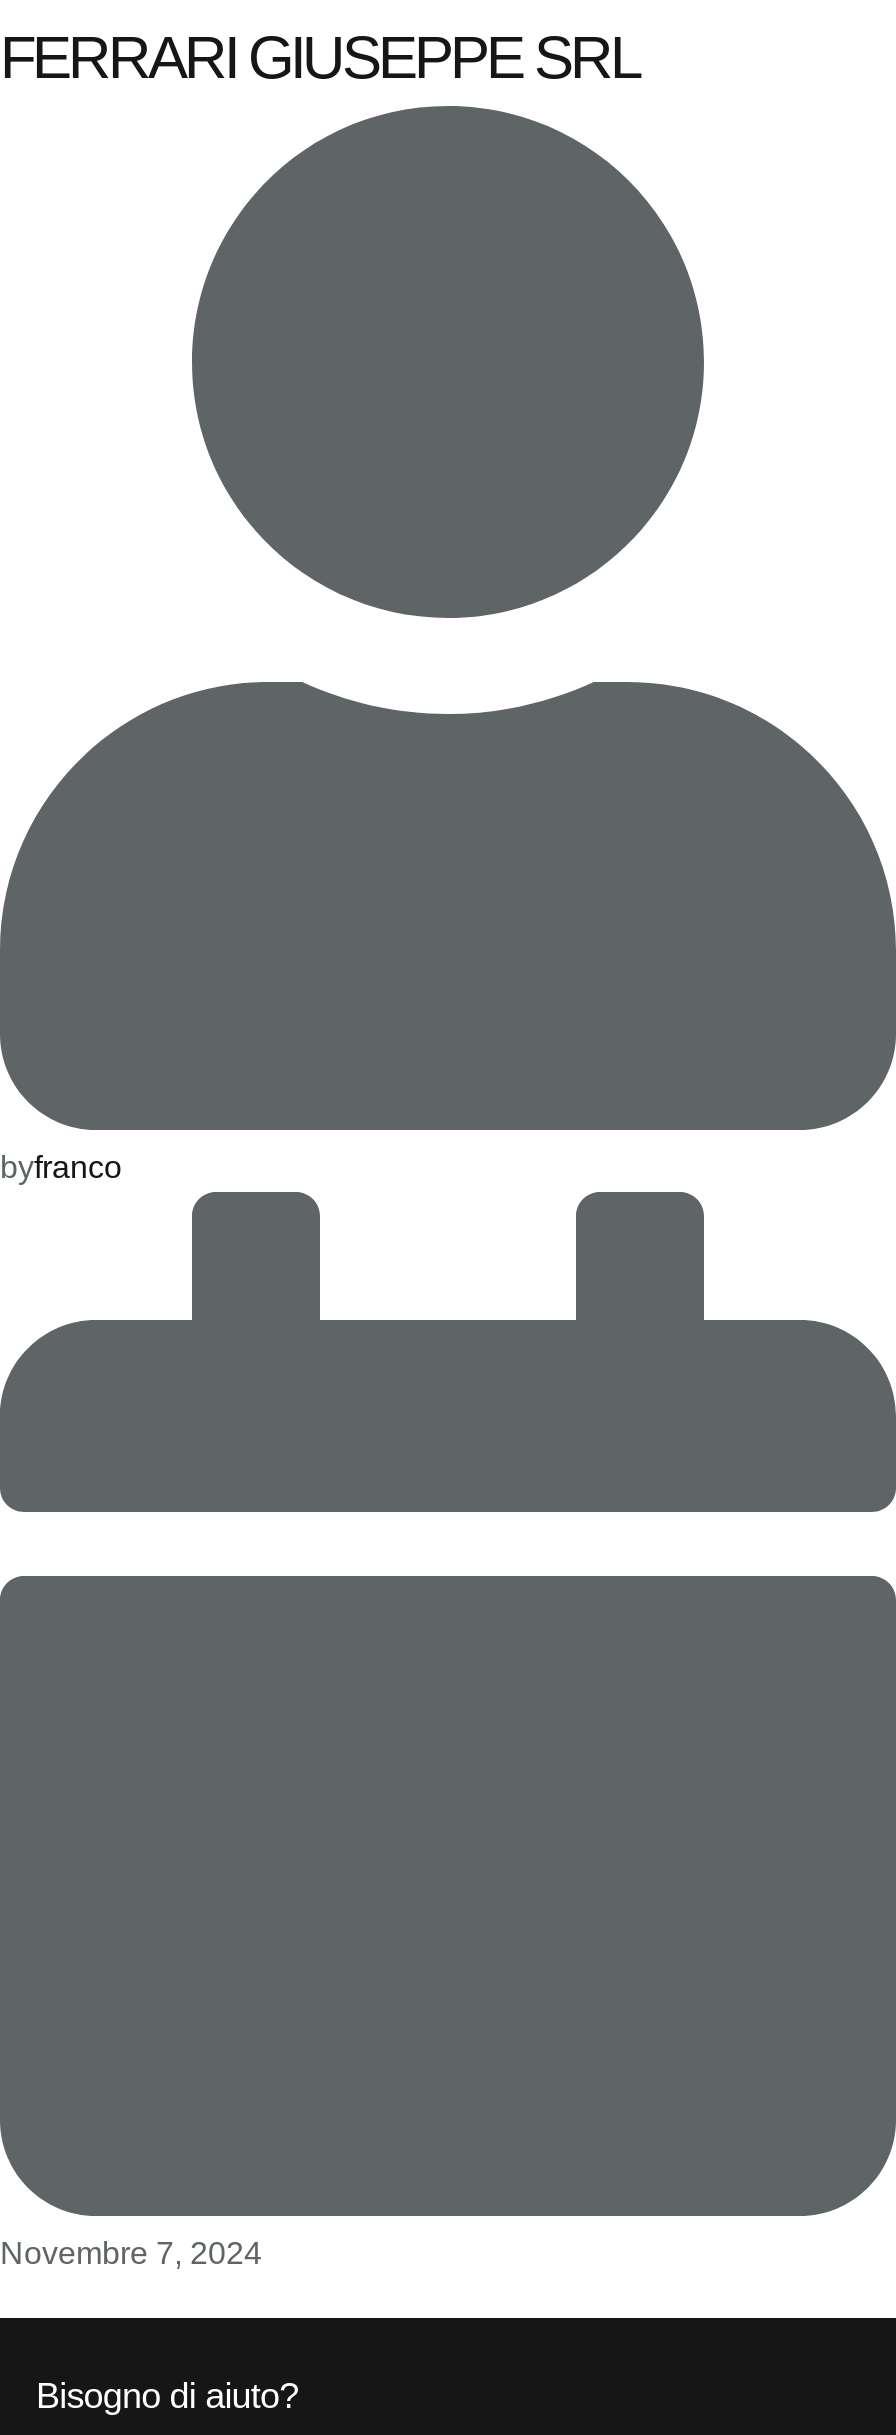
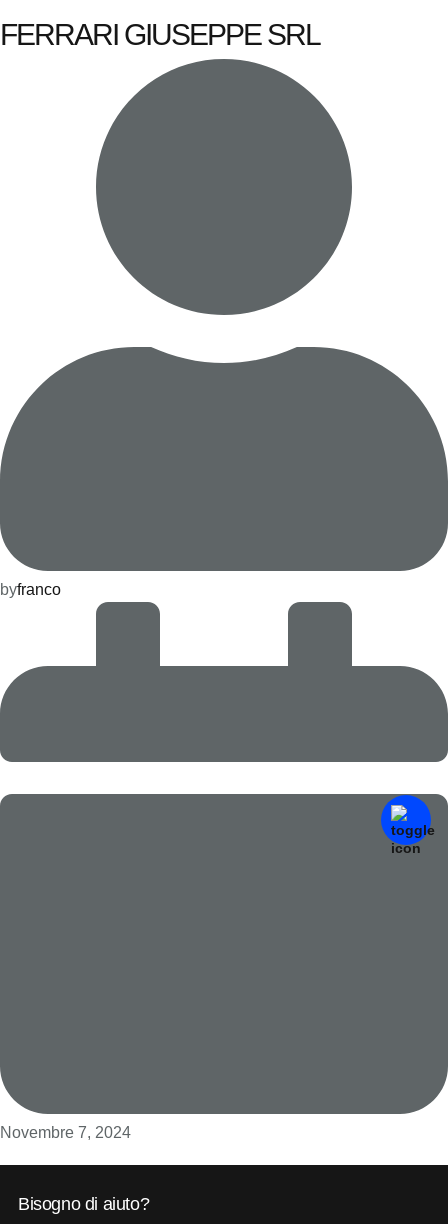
none -> [380,794,434,853] [image]

